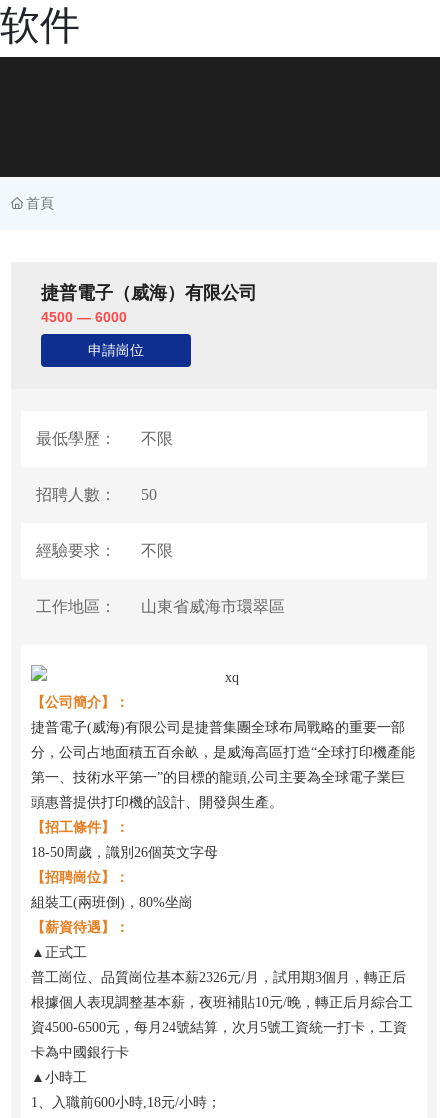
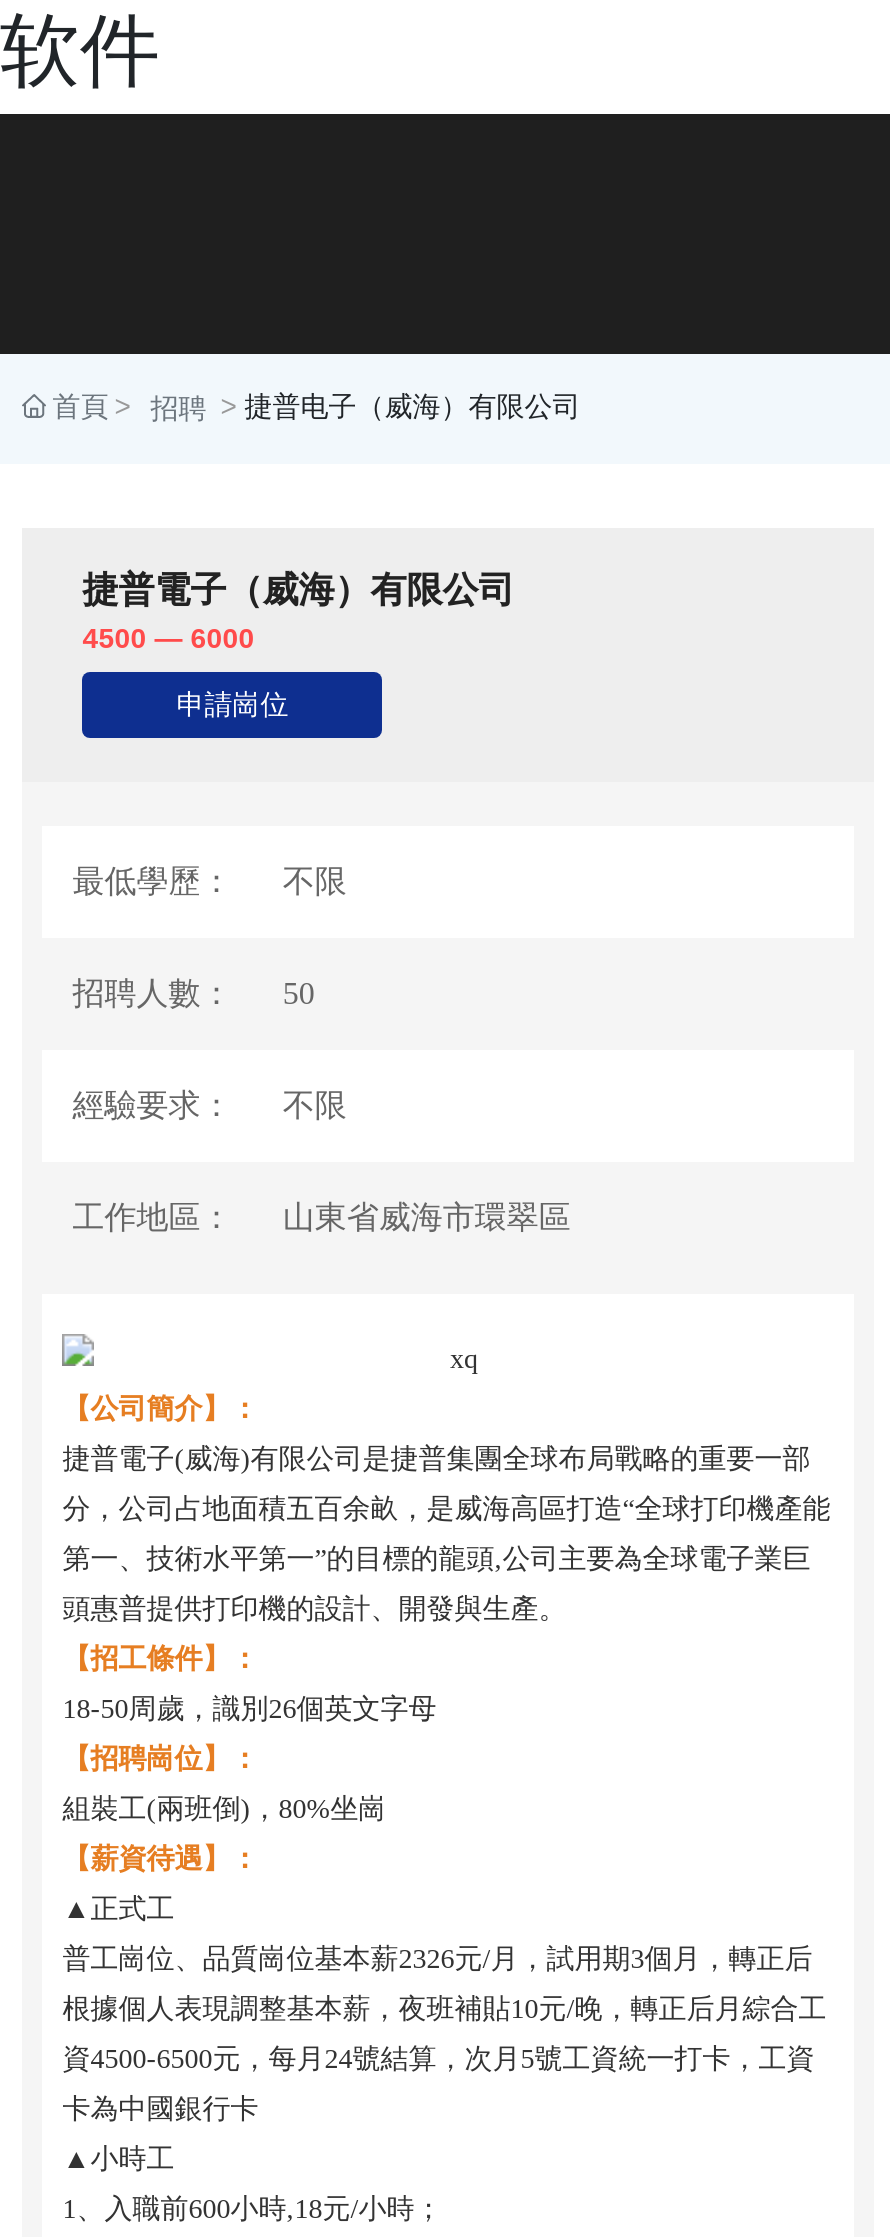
none -> [150,390,580,424] 招聘 | 捷普电子（威海）有限公司

